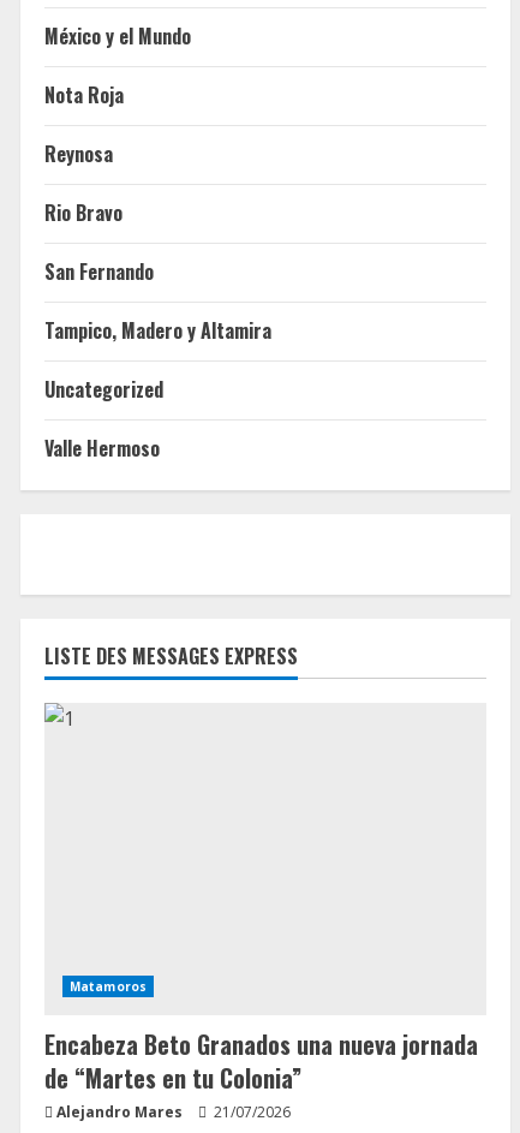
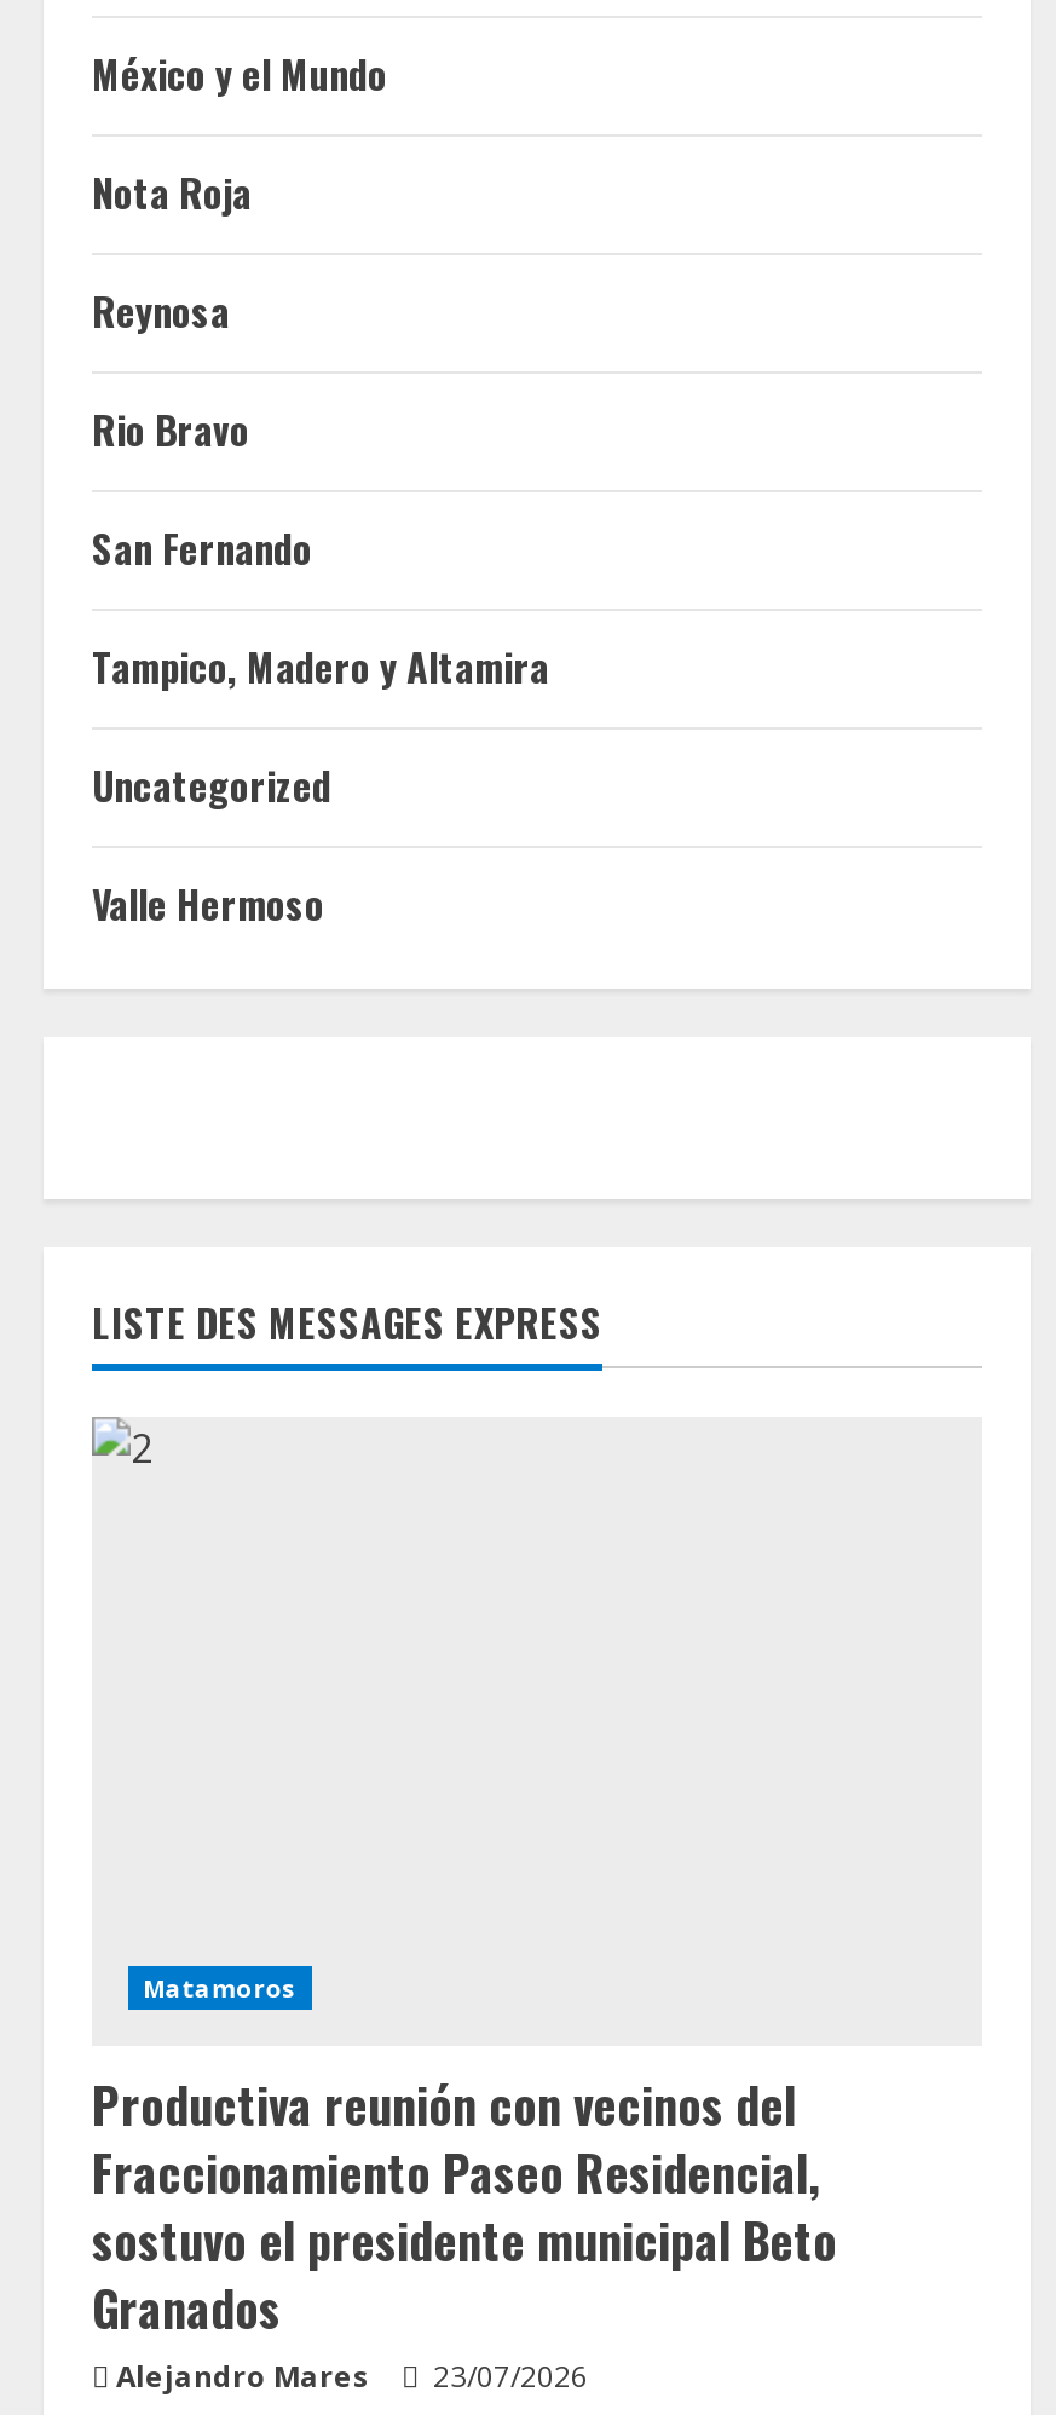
[44,1026,478,1096] Encabeza Beto Granados una nueva jornada | de “Martes en tu Colonia” -> [92,2068,837,2344] Productiva reunión con vecinos del | Fraccionamiento Paseo Residencial, | sostuvo el presidente municipal Beto | Granados
[56,1102,291,1122] Alejandro Mares 21/07/2026 -> [116,2356,588,2397] Alejandro Mares 23/07/2026

